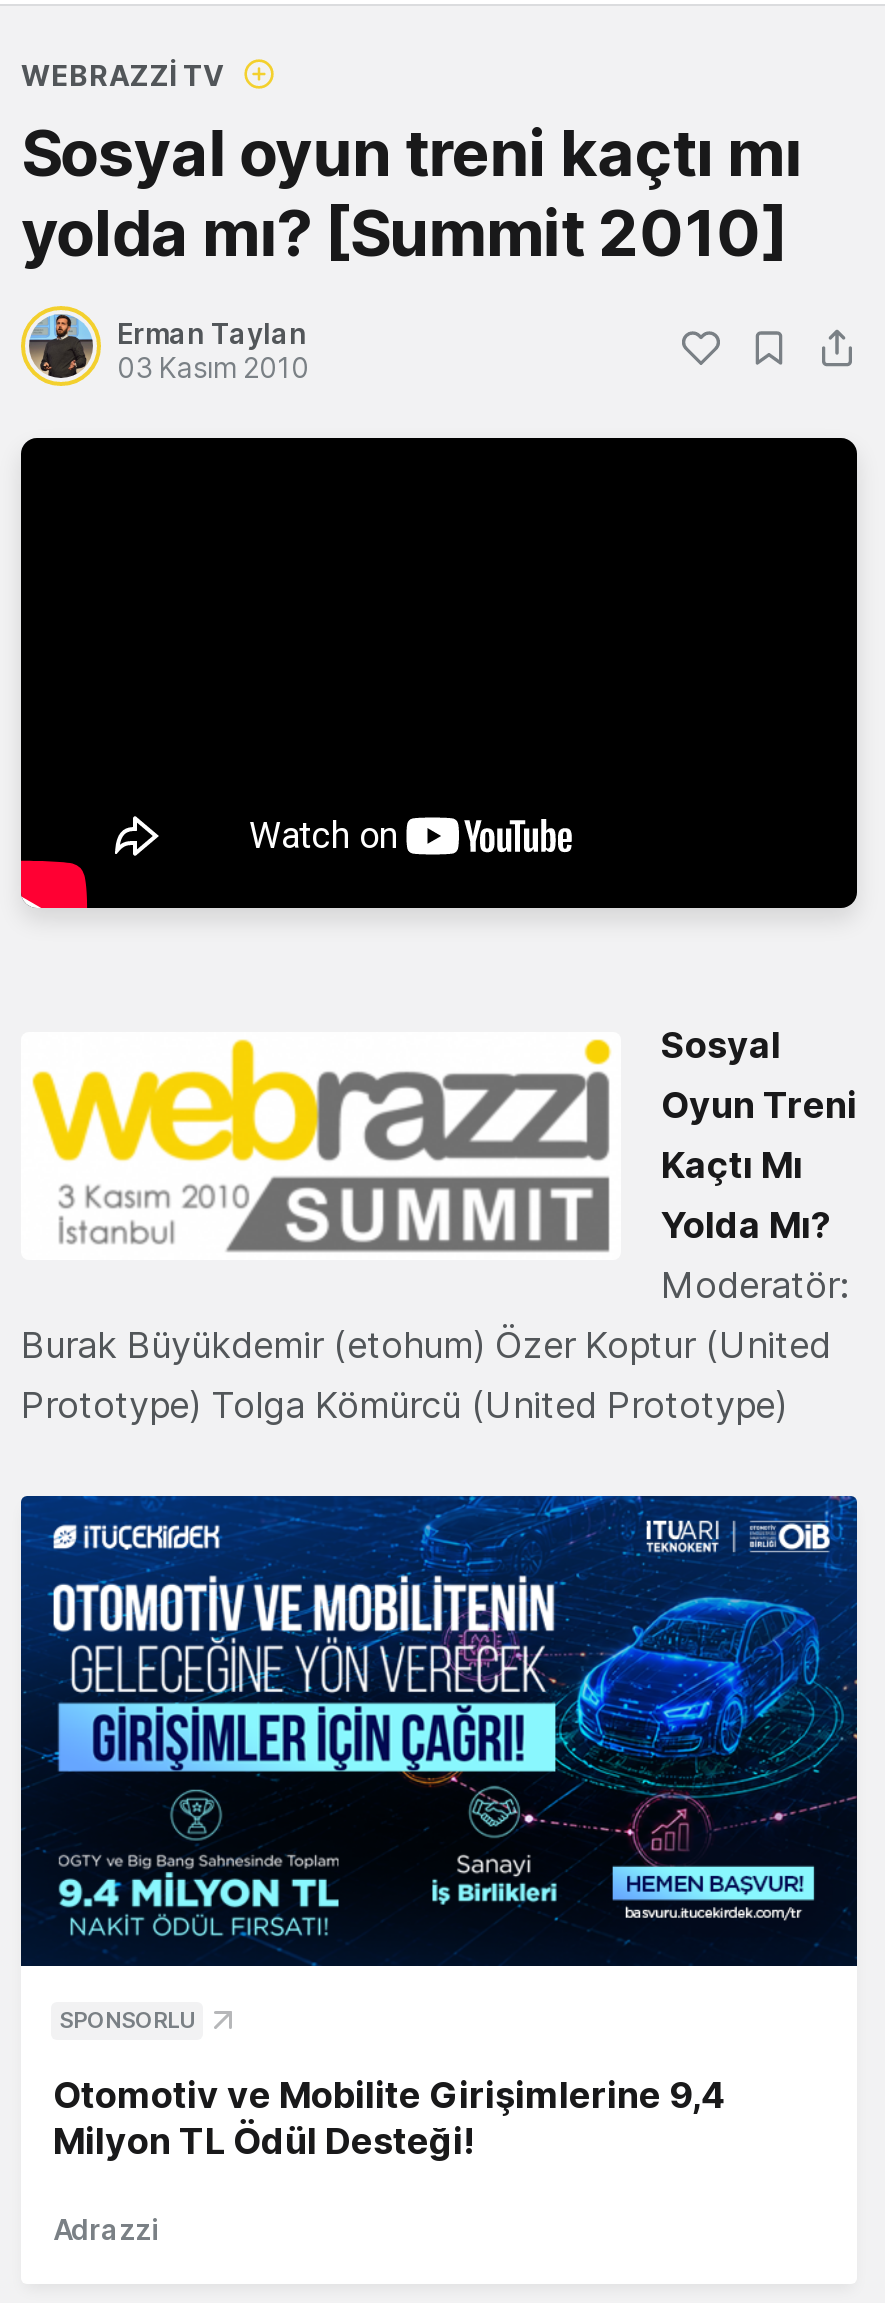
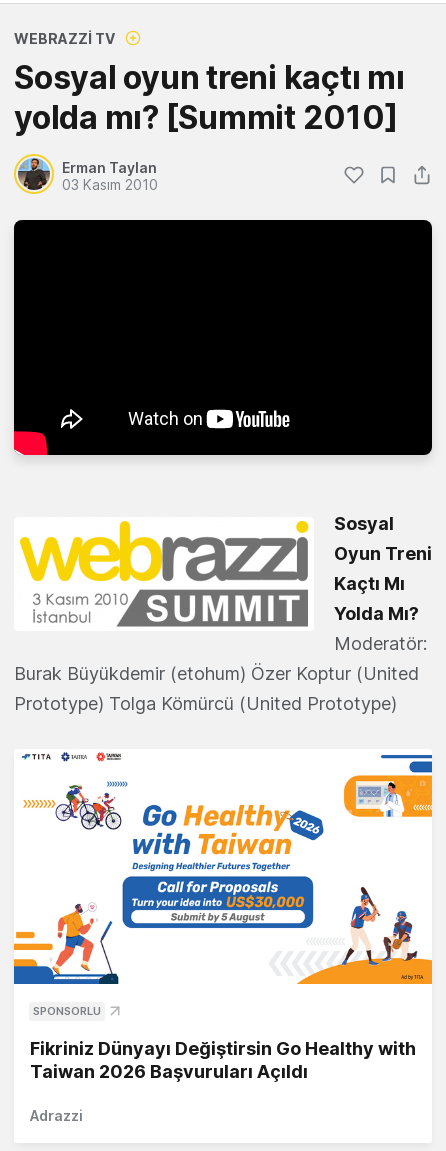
[19,1494,859,1968] [image] -> [13,749,433,985] [image]
[53,2074,725,2162] Otomotiv ve Mobilite Girişimlerine 9,4 | Milyon TL Ödül Desteği! -> [30,1038,416,1082] Fikriniz Dünyayı Değiştirsin Go Healthy with | Taiwan 2026 Başvuruları Açıldı

